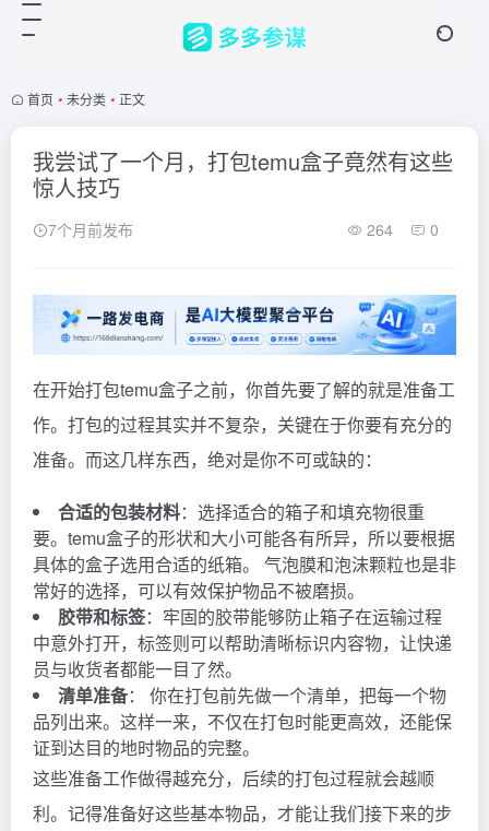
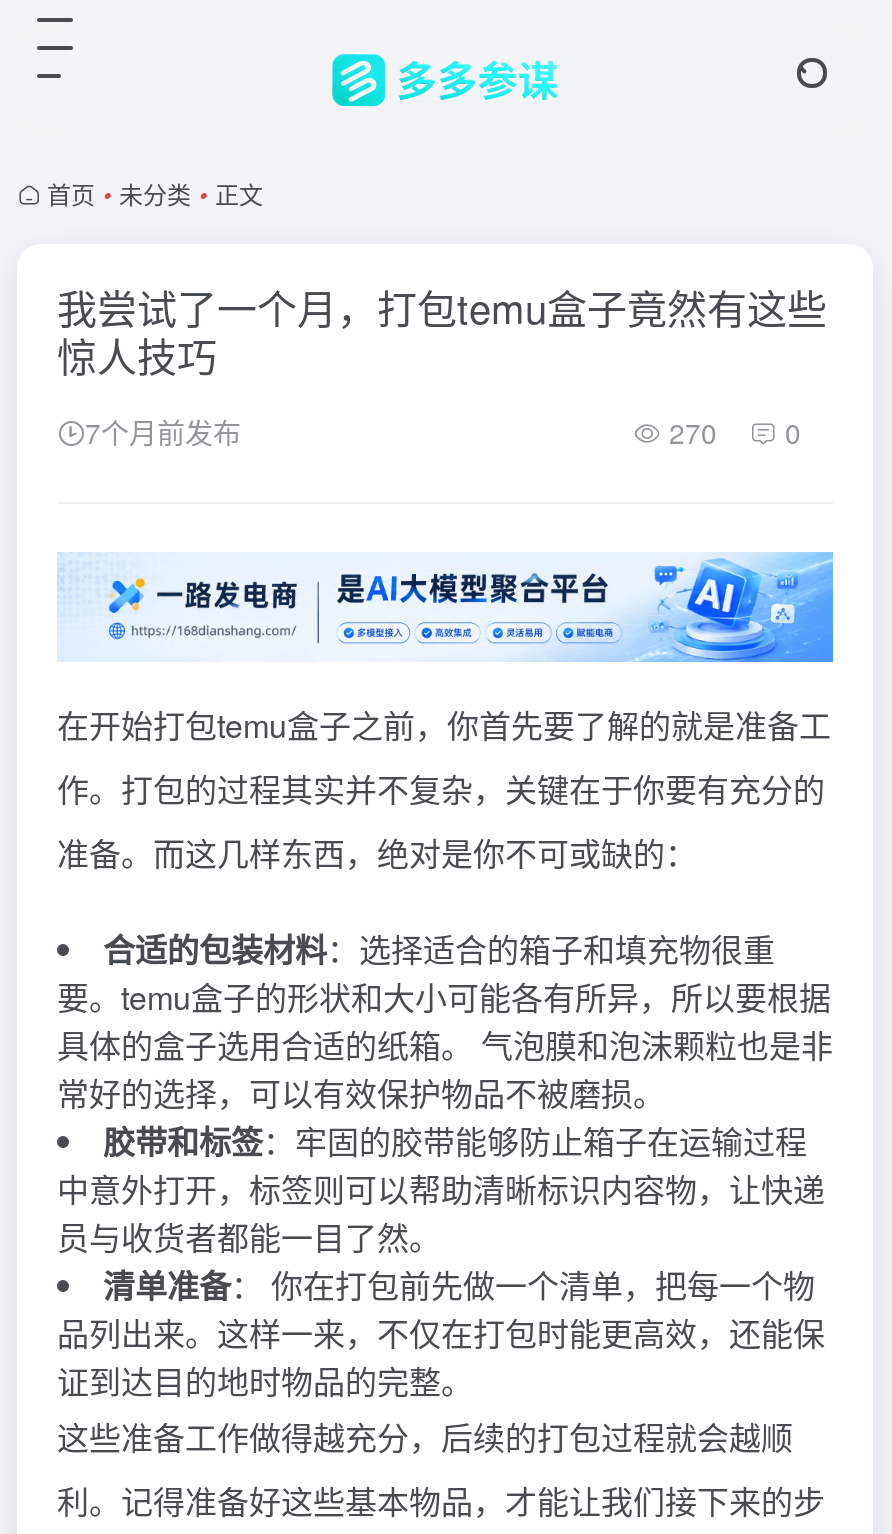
[362,218,439,240] 264 0 -> [661,412,801,452] 270 0

